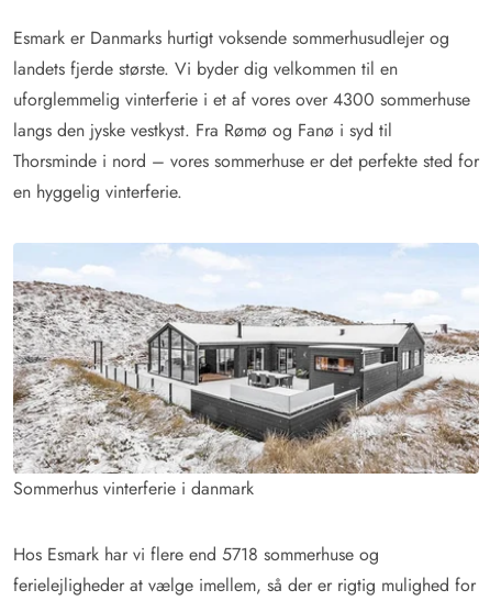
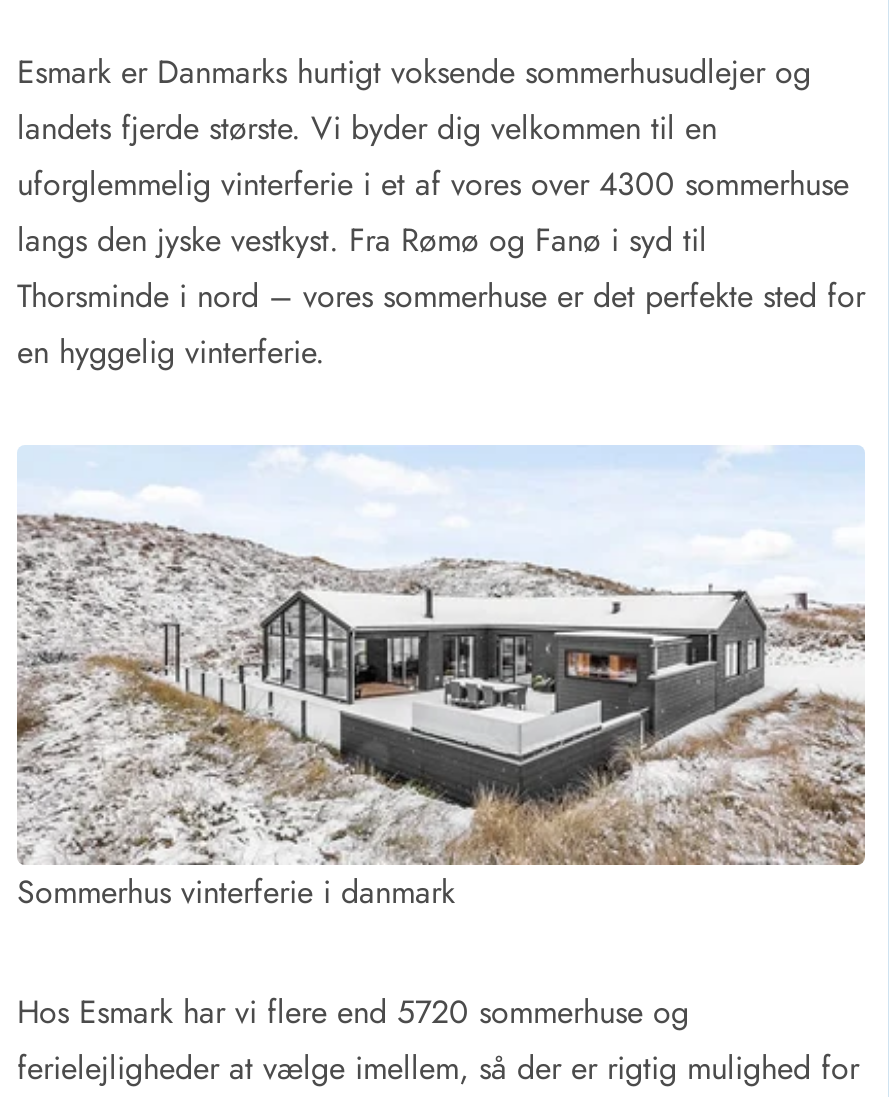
[13,542,379,567] Hos Esmark har vi flere end 5718 sommerhuse og -> [17,989,689,1035] Hos Esmark har vi flere end 5720 sommerhuse og

